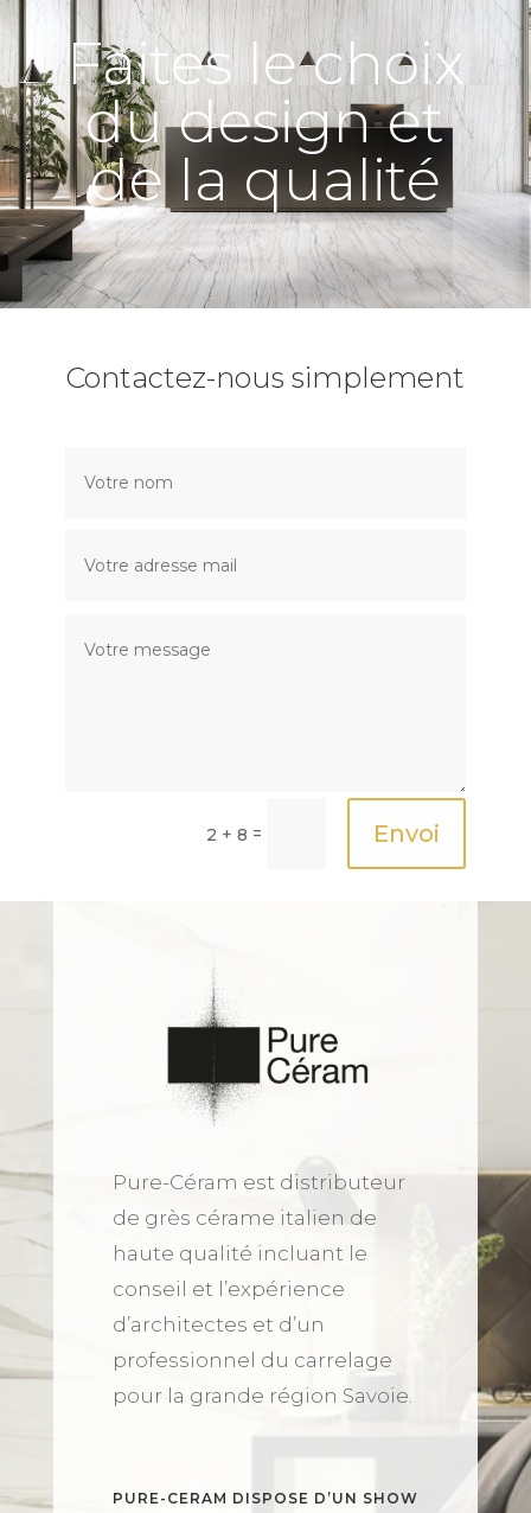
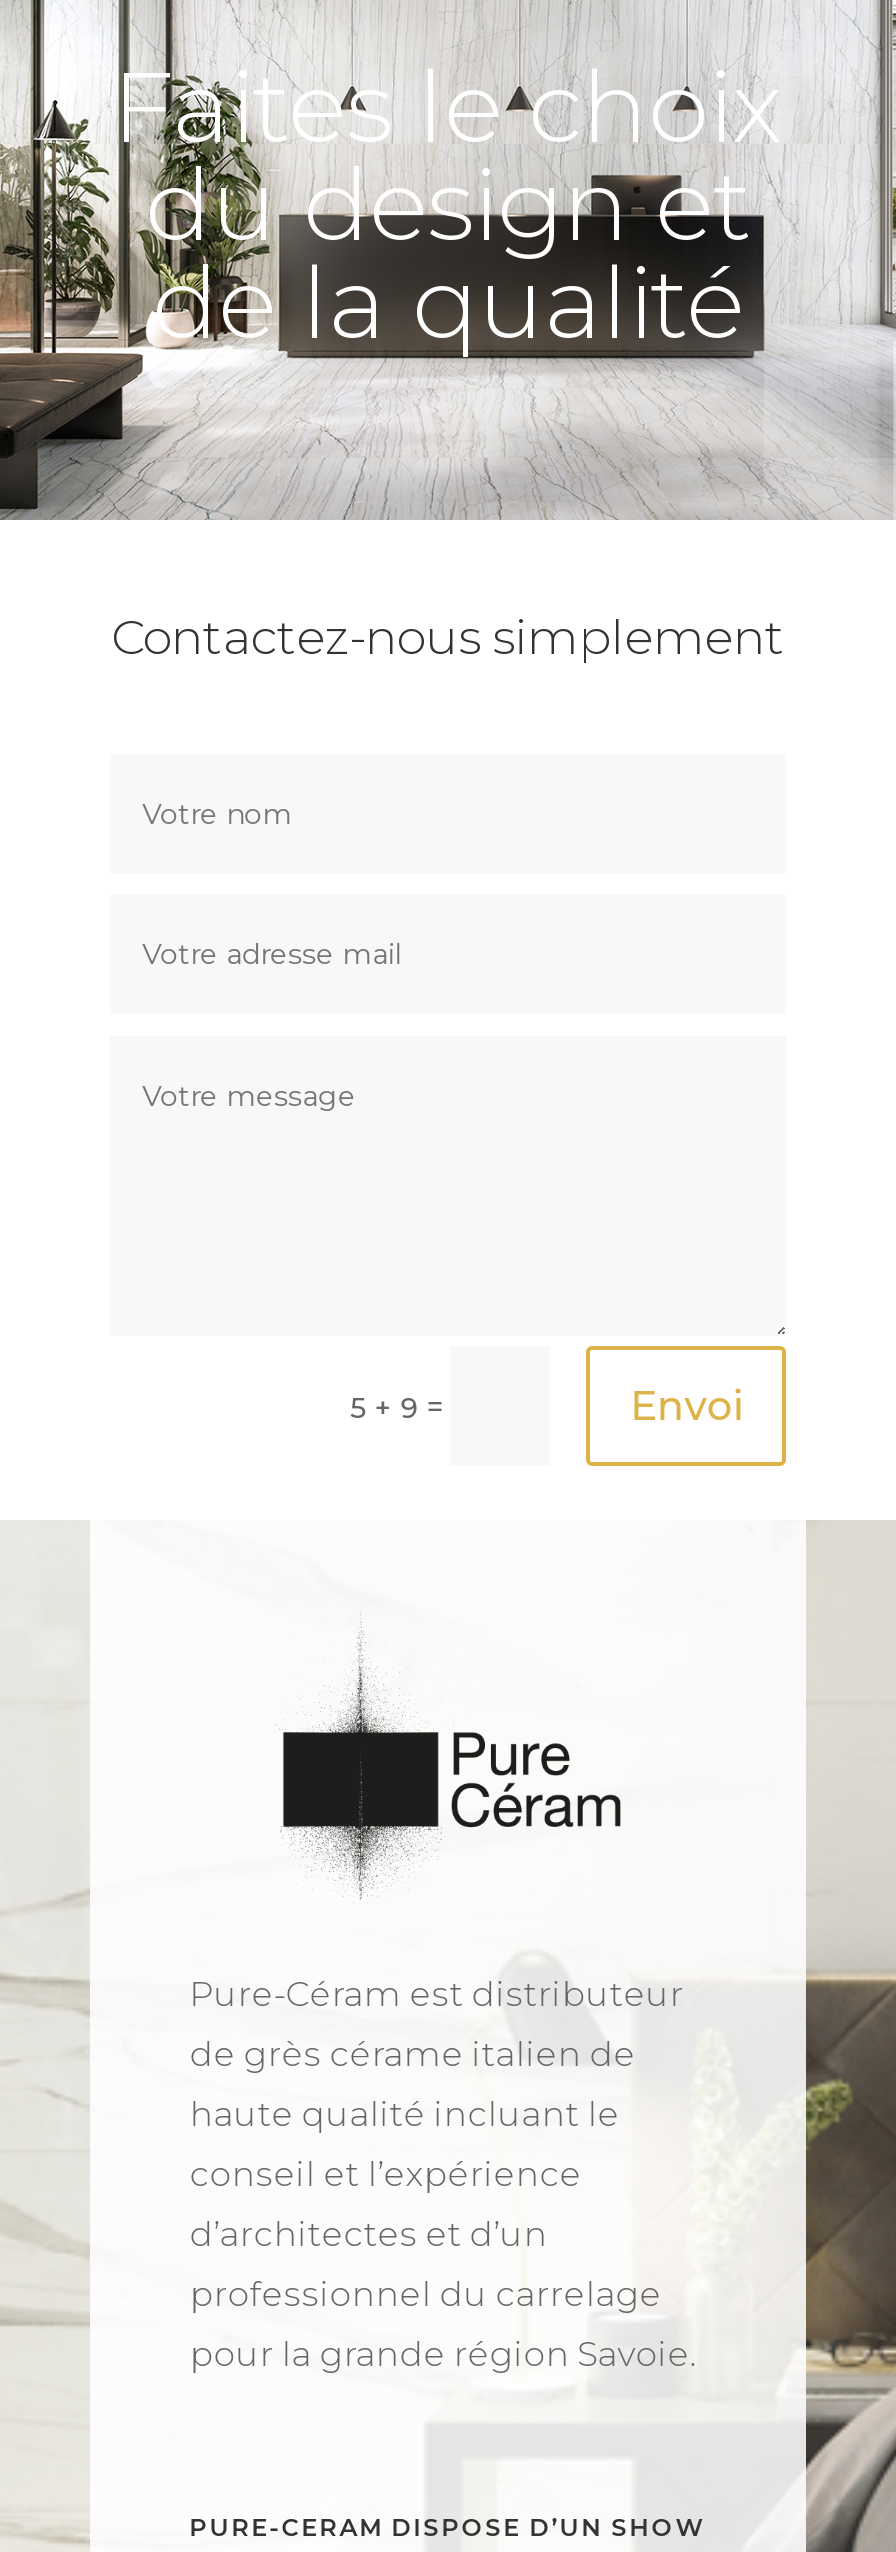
[206,823,267,845] 2 + 8 = -> [350,1388,450,1426] 5 + 9 =

